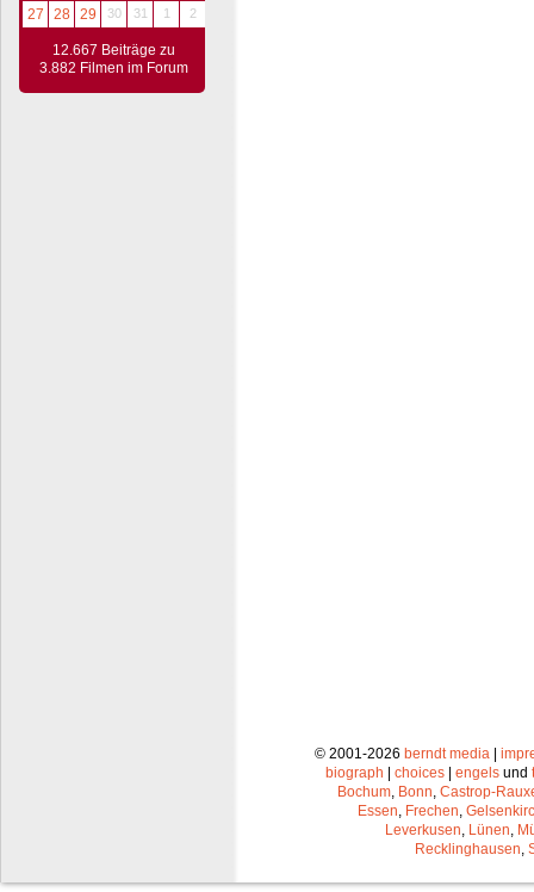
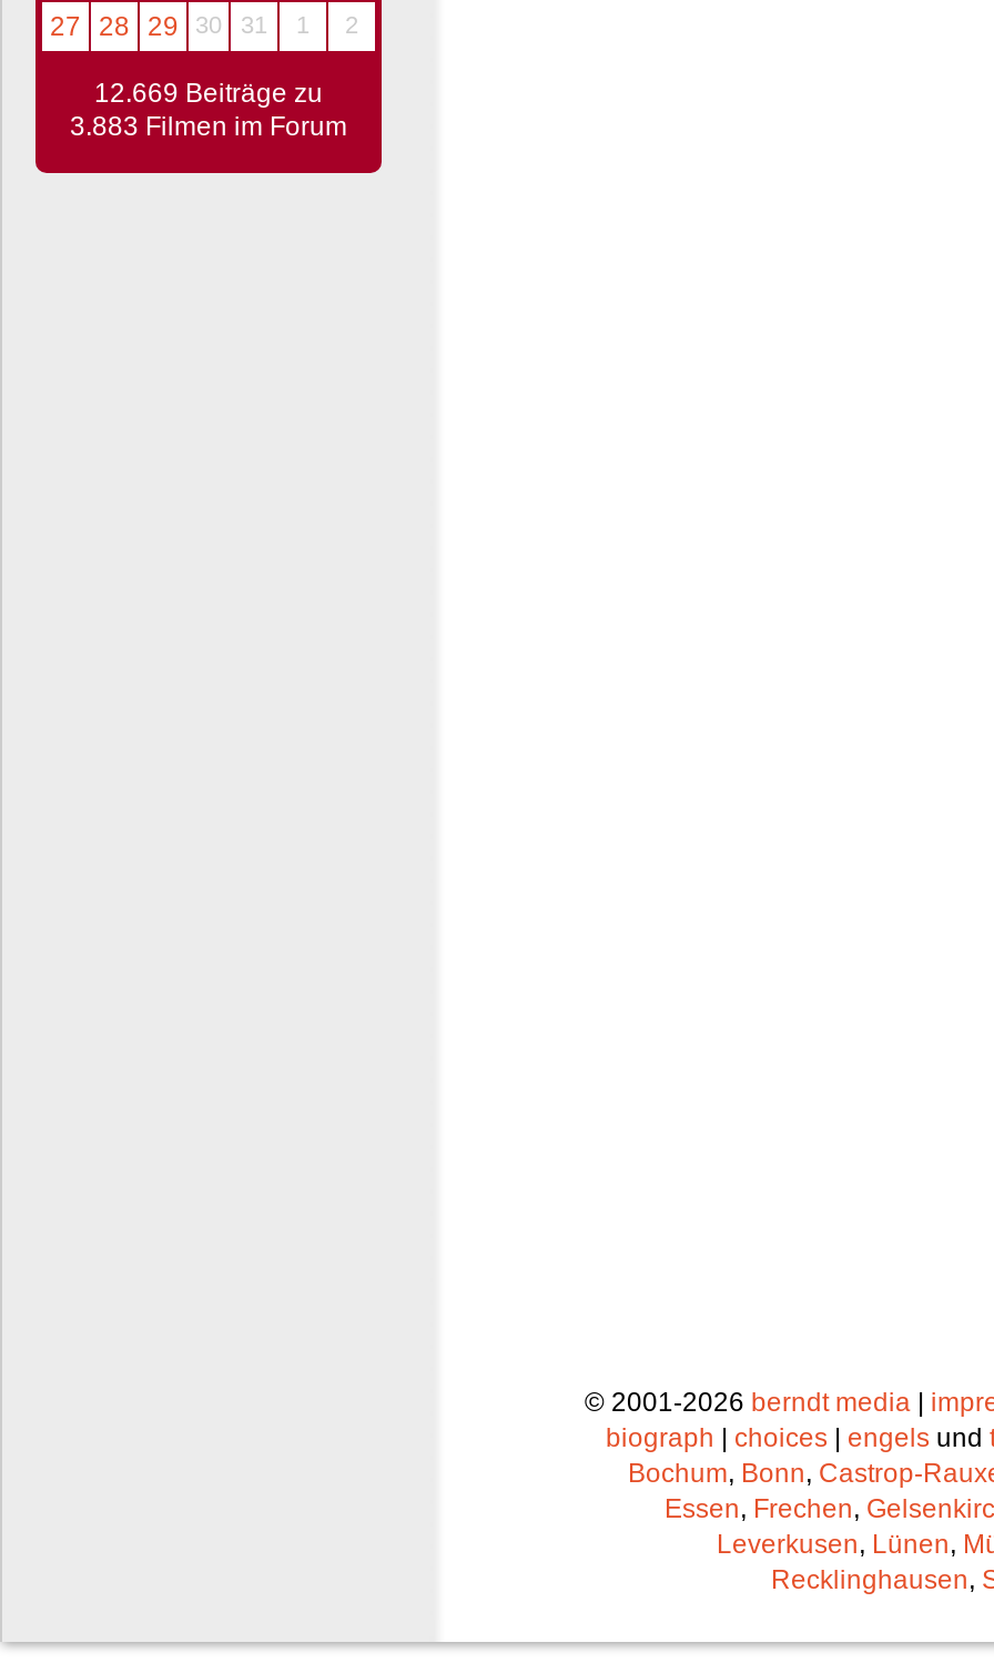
[52,42,175,58] 12.667 Beiträge zu -> [94,78,323,109] 12.669 Beiträge zu
[39,60,188,76] 3.882 Filmen im Forum -> [70,111,347,142] 3.883 Filmen im Forum

